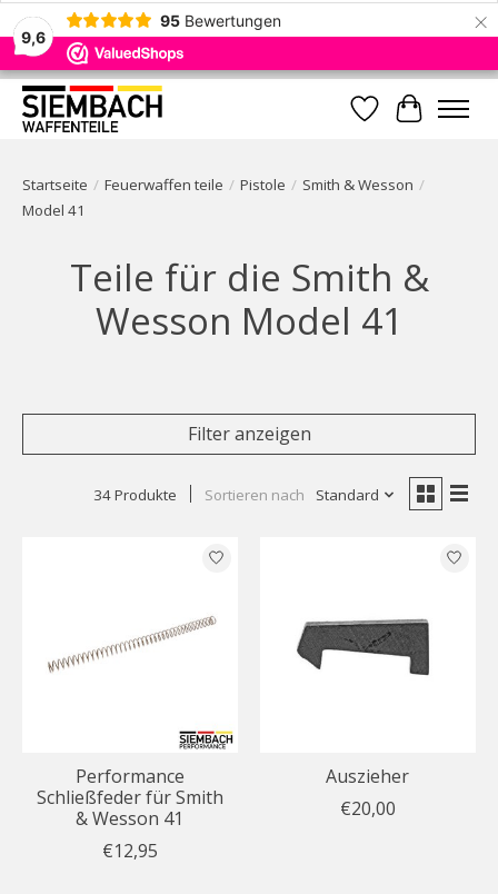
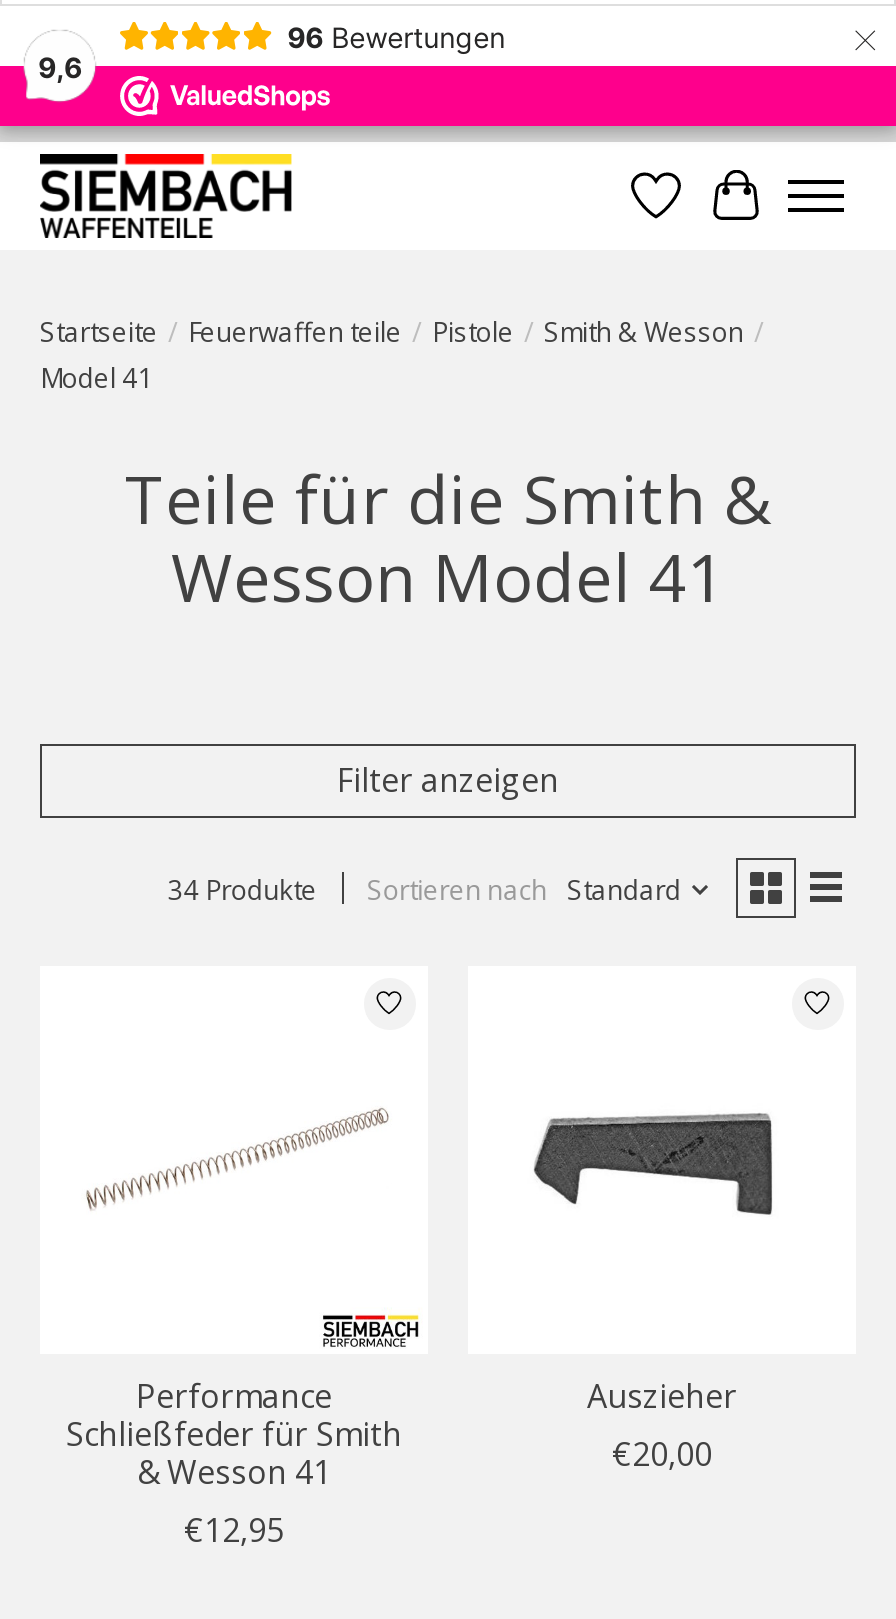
[160,11,281,29] 95 Bewertungen -> [287,19,505,53] 96 Bewertungen

